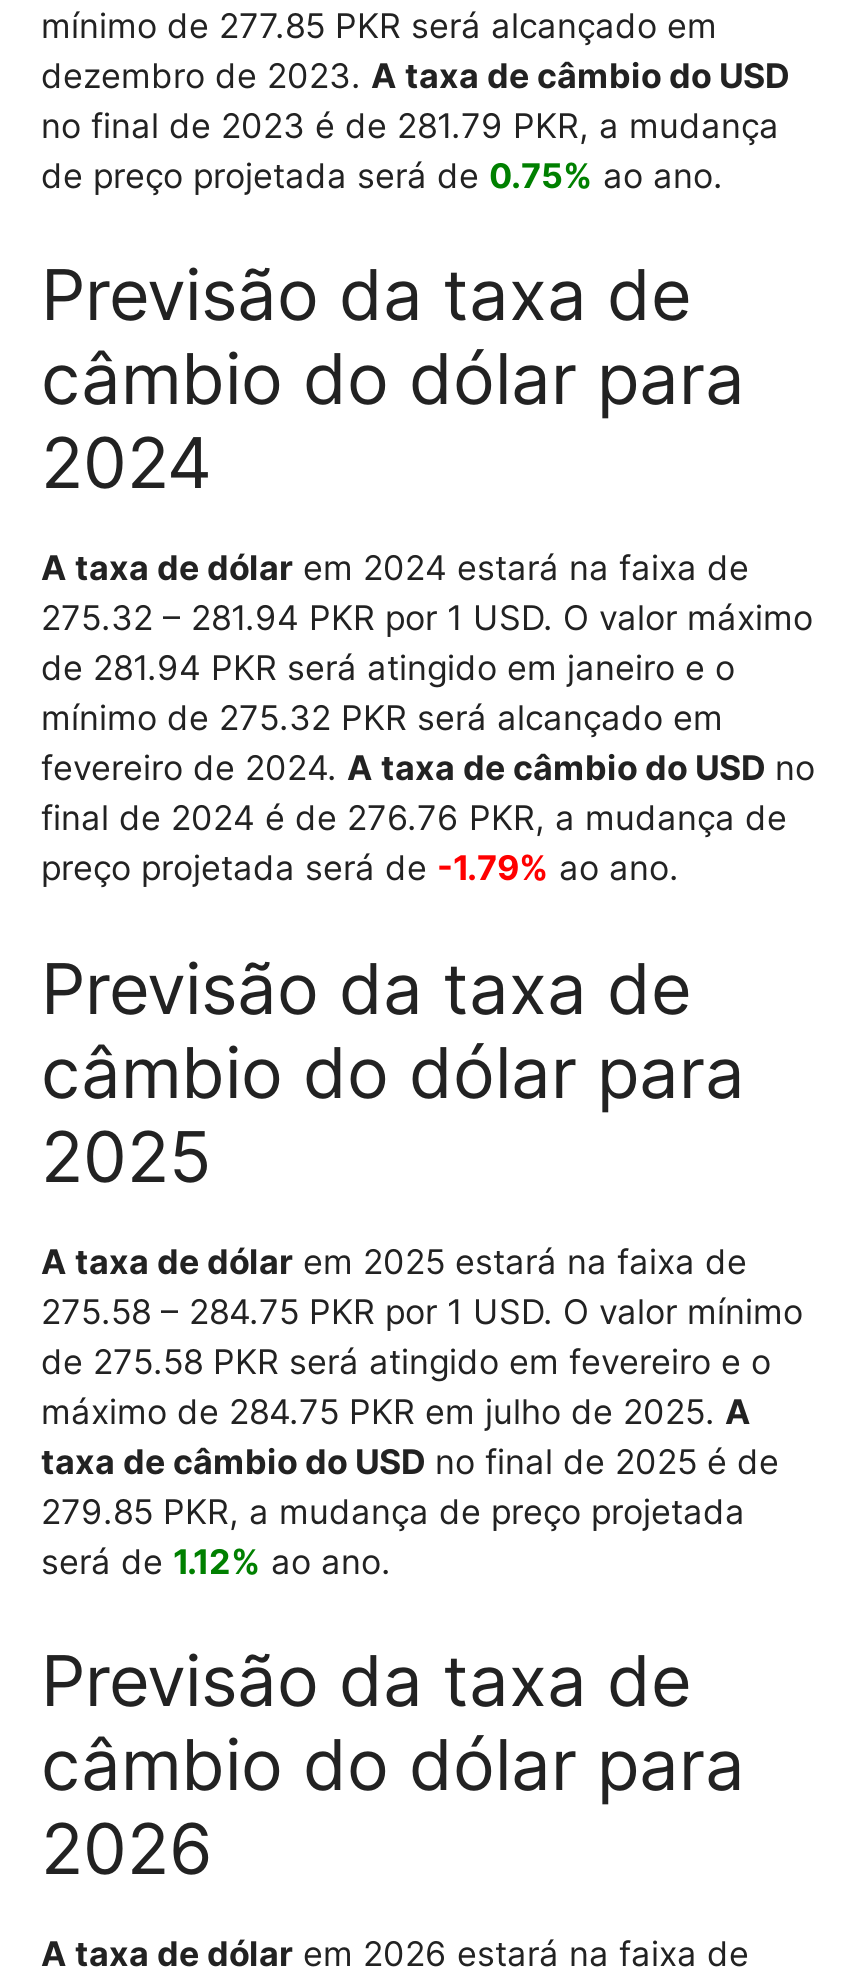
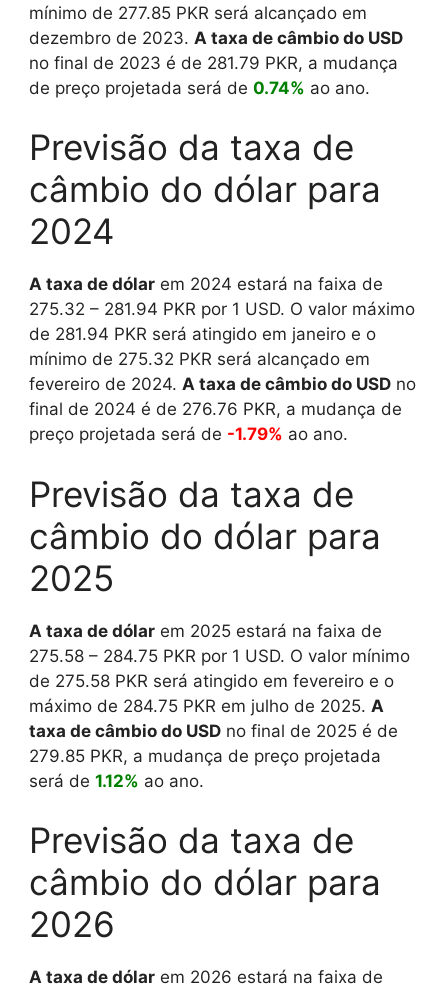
[41,155,723,195] de preço projetada será de 0.75% ao ano. -> [29,77,370,97] de preço projetada será de 0.74% ao ano.

